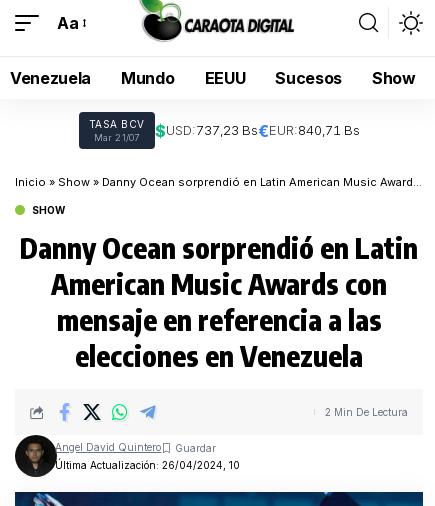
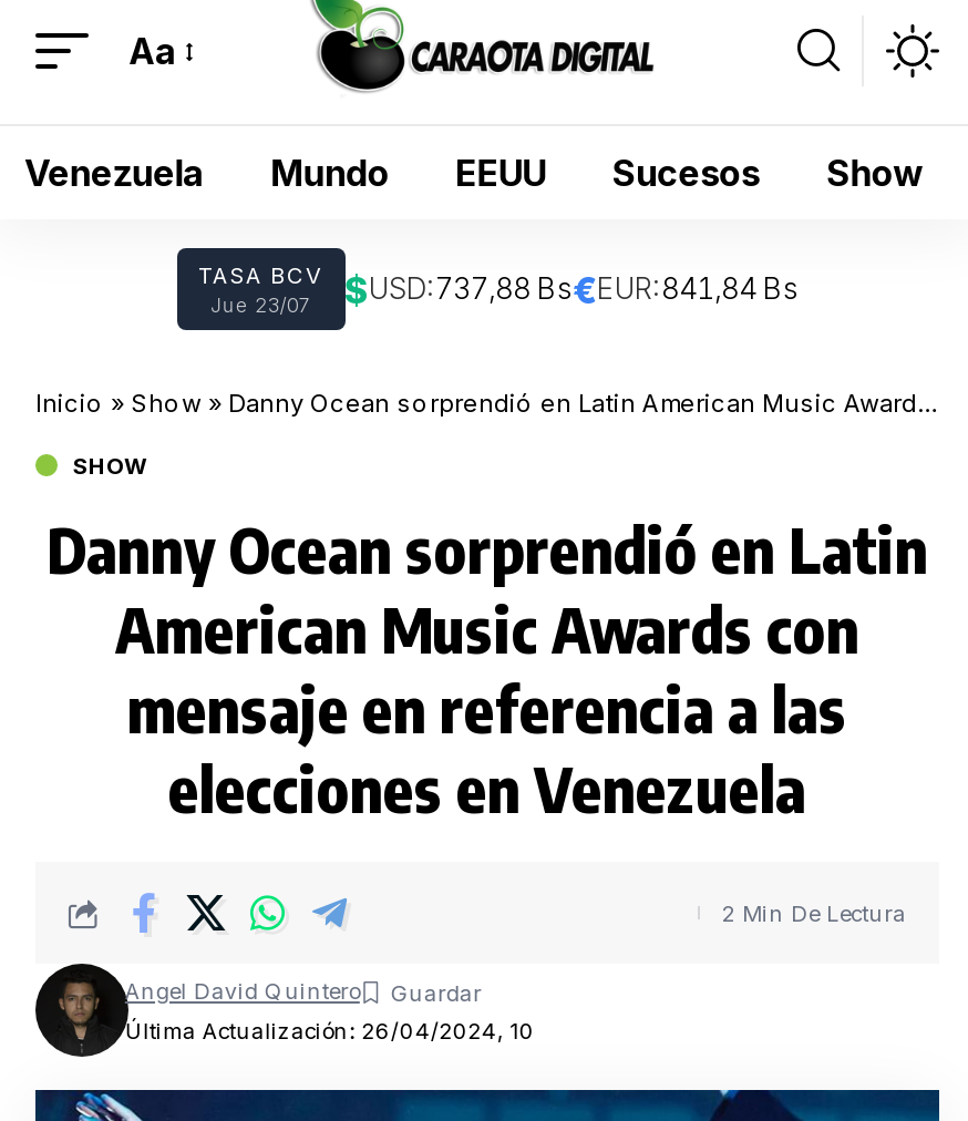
[94,121,359,143] Mar 21/07 | $USD:737,23 Bs€EUR:840,71 Bs -> [211,267,799,317] Jue 23/07 | $USD:737,88 Bs€EUR:841,84 Bs

